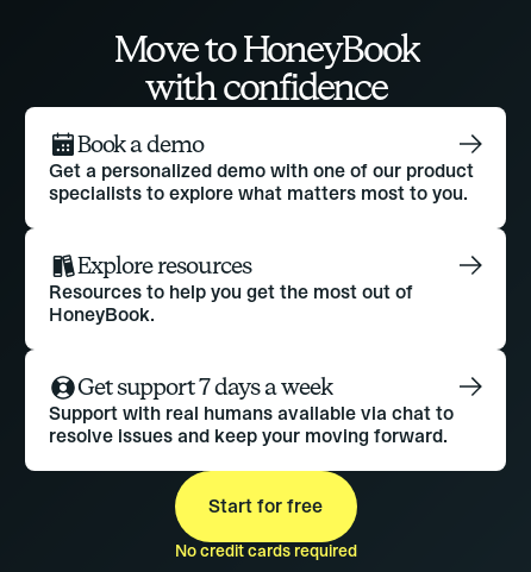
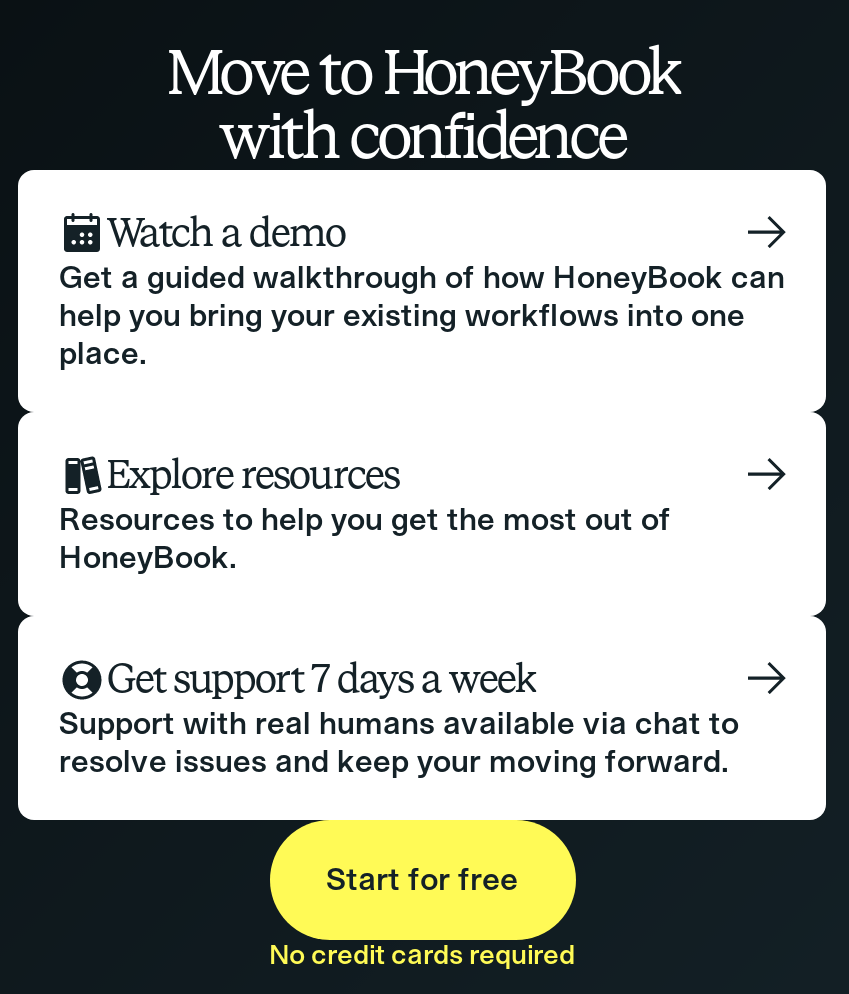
[49,128,474,205] Book a demo | Get a personalized demo with one of our product | specialists to explore what matters most to you. -> [59,205,785,373] Watch a demo | Get a guided walkthrough of how HoneyBook can | help you bring your existing workflows into one | place.

